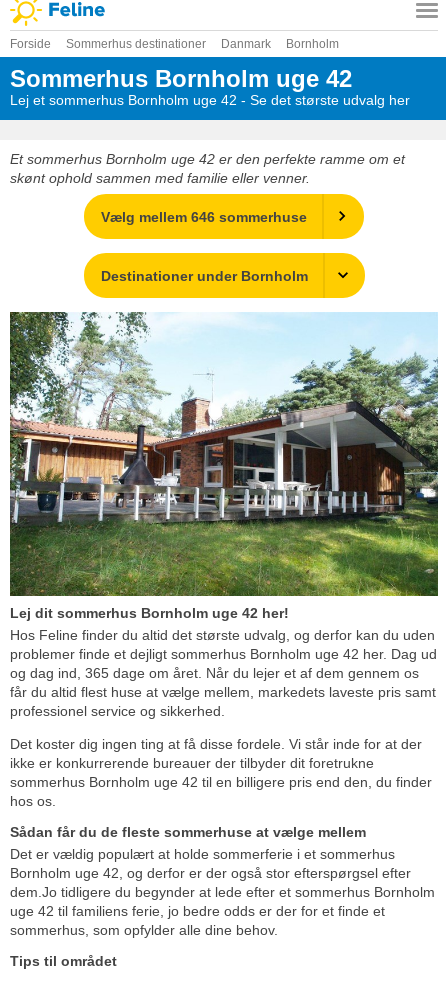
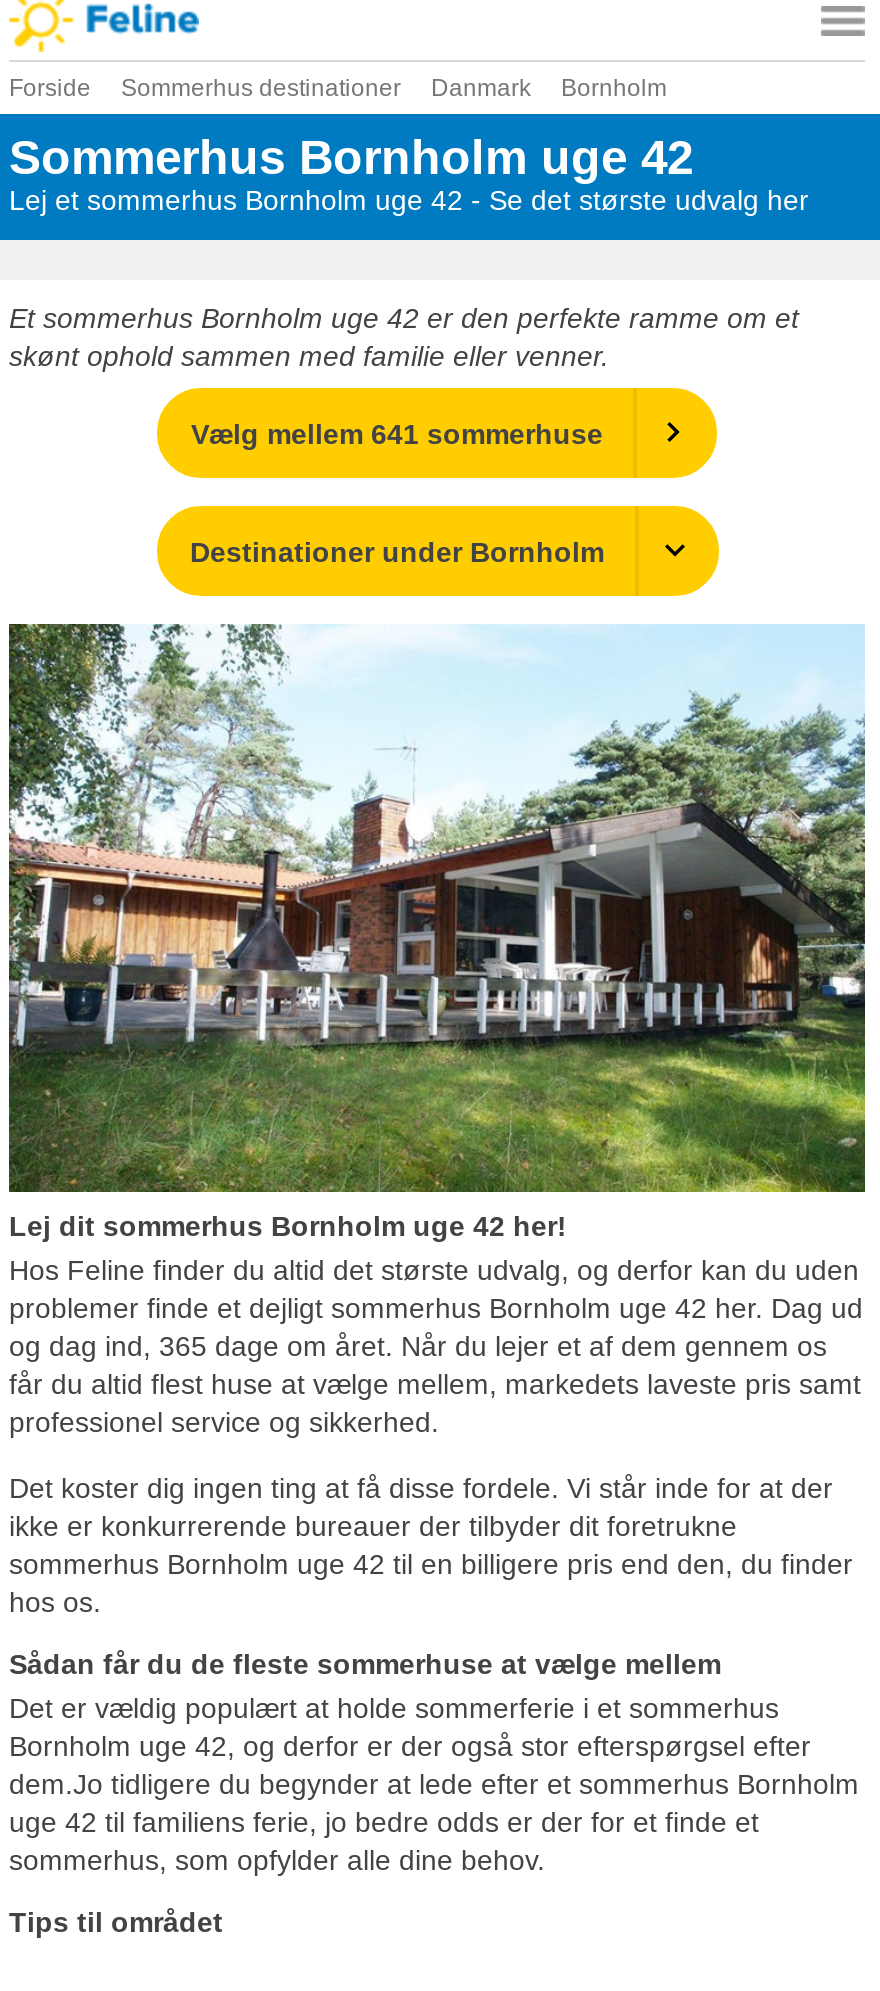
[101,209,307,225] Vælg mellem 646 sommerhuse -> [191,418,603,450] Vælg mellem 641 sommerhuse

